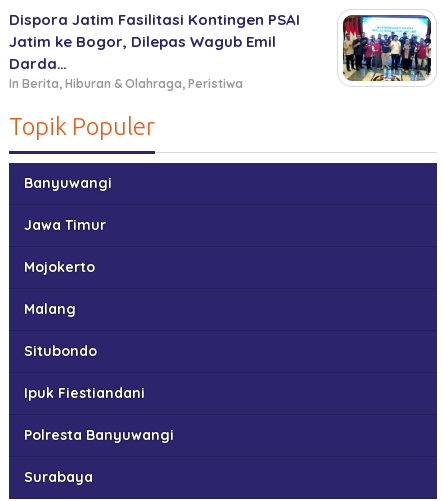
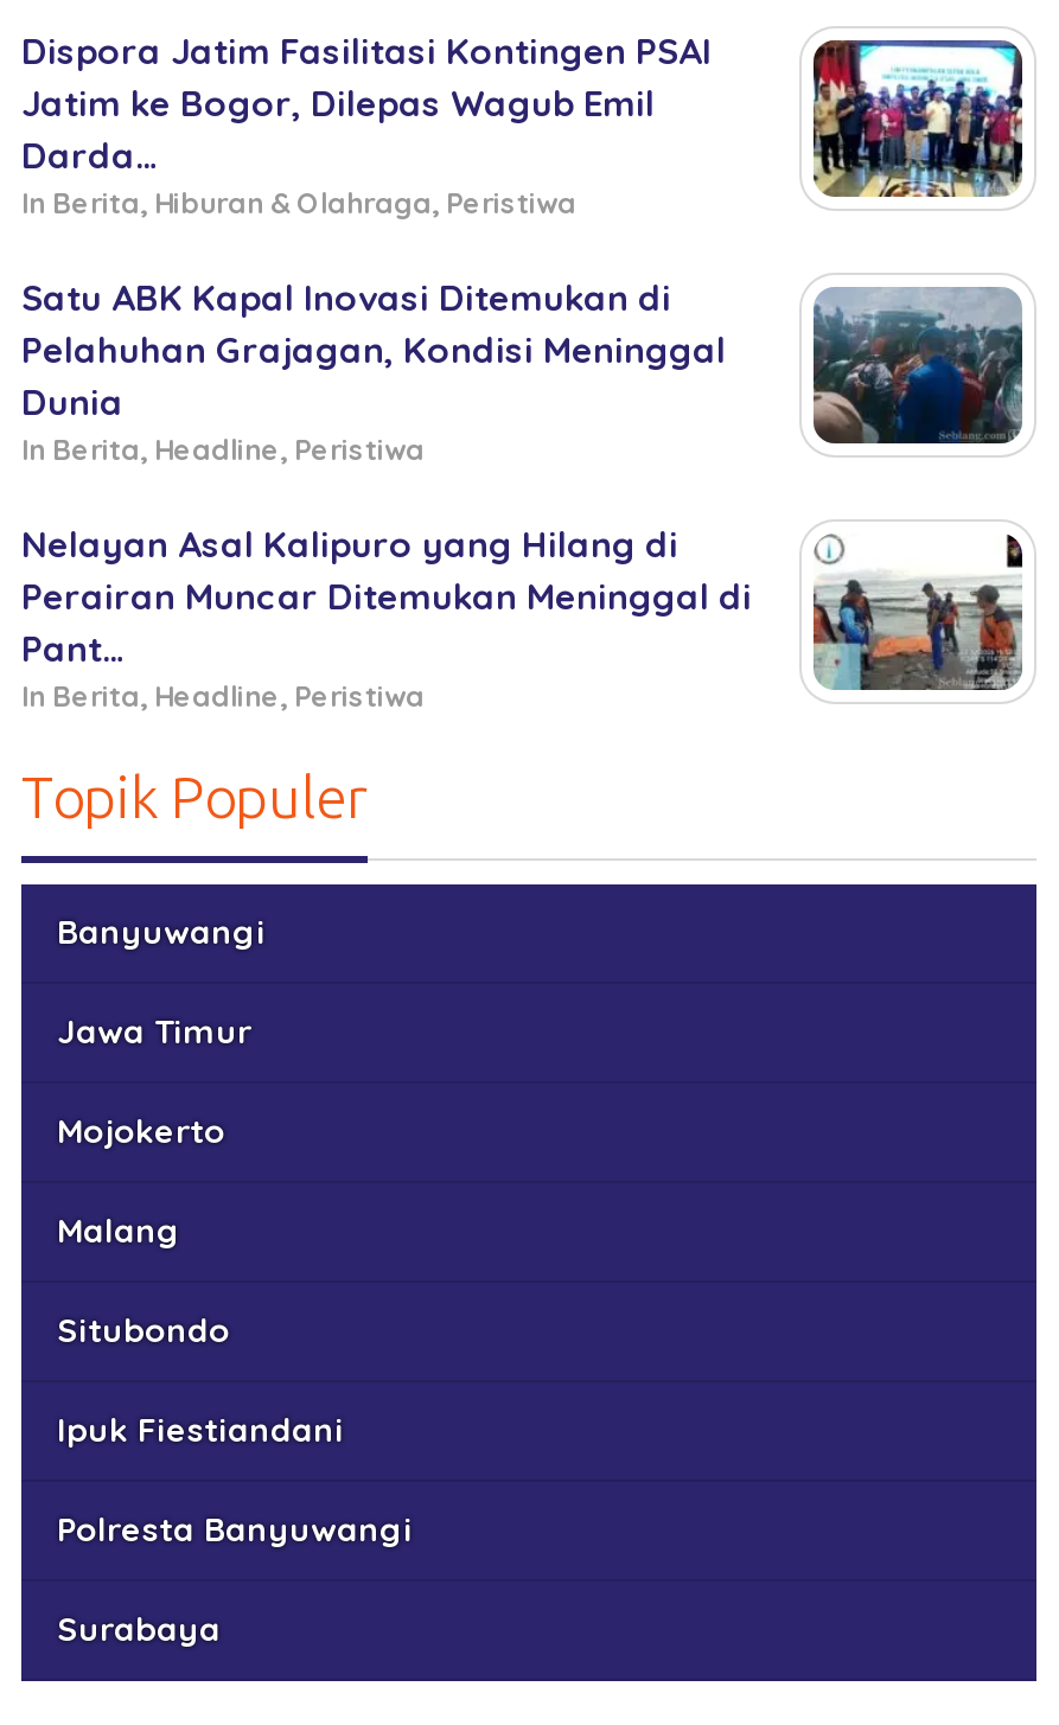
none -> [21,276,1025,714] [image] | Satu ABK Kapal Inovasi Ditemukan di | Pelahuhan Grajagan, Kondisi Meninggal | Dunia | In Berita, Headline, Peristiwa | Nelayan Asal Kalipuro yang Hilang di | Perairan Muncar Ditemukan Meninggal di | Pant… | In Berita, Headline, Peristiwa
none -> [811,534,1022,692] [image]

